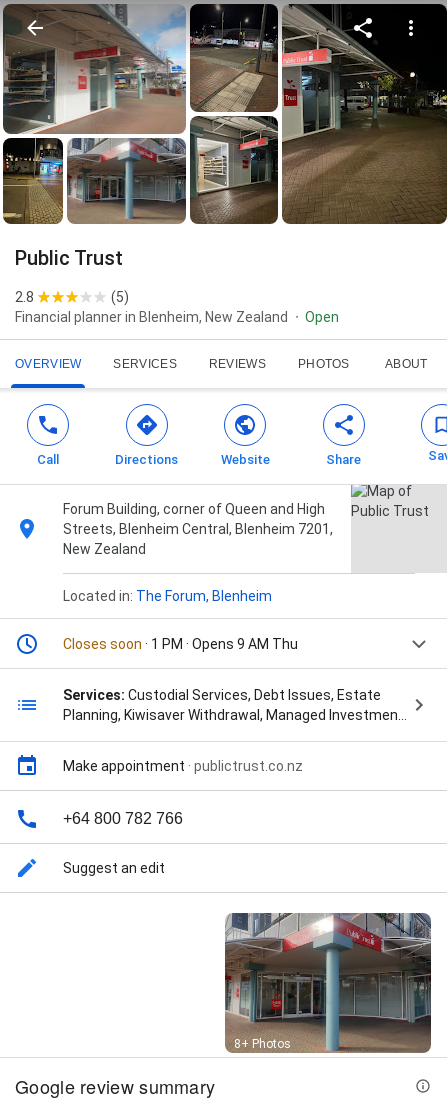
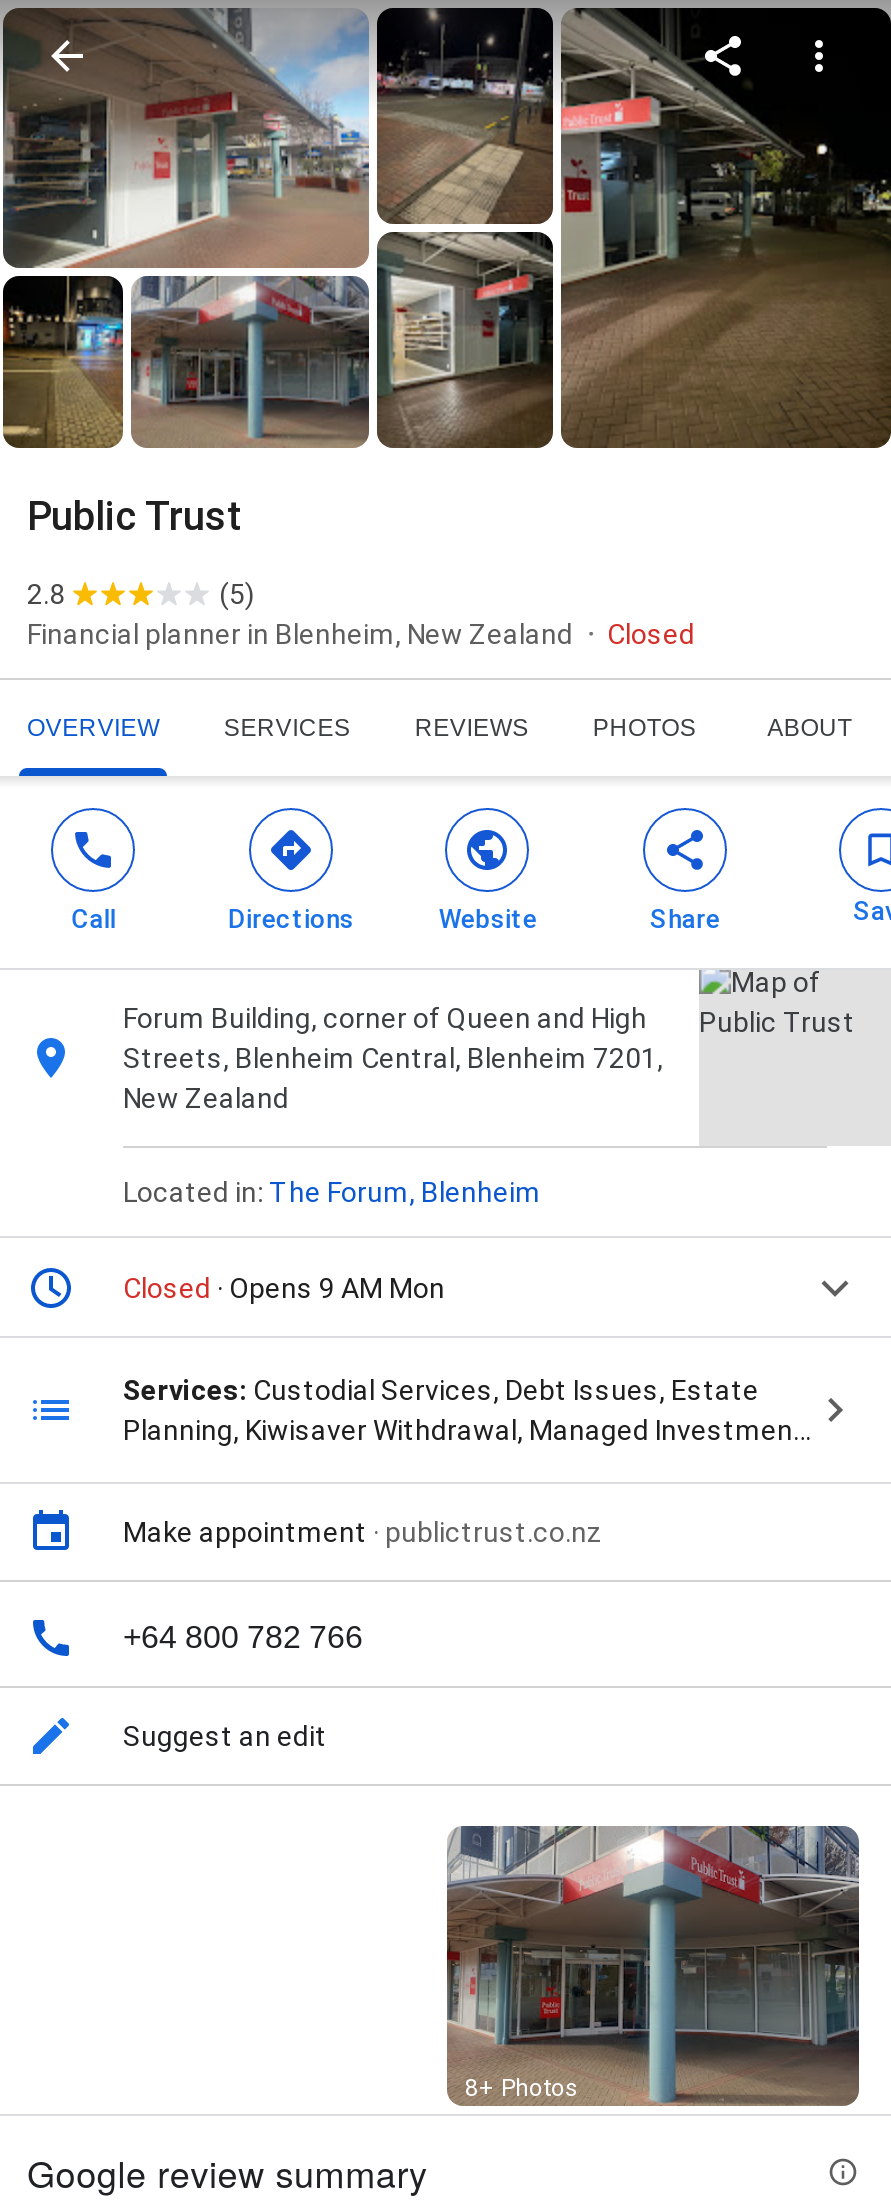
[305,309,339,325] Open -> [607,618,695,650] Closed
[63,636,298,652] Closes soon · 1 PM · Opens 9 AM Thu -> [123,1272,445,1304] Closed · Opens 9 AM Mon

